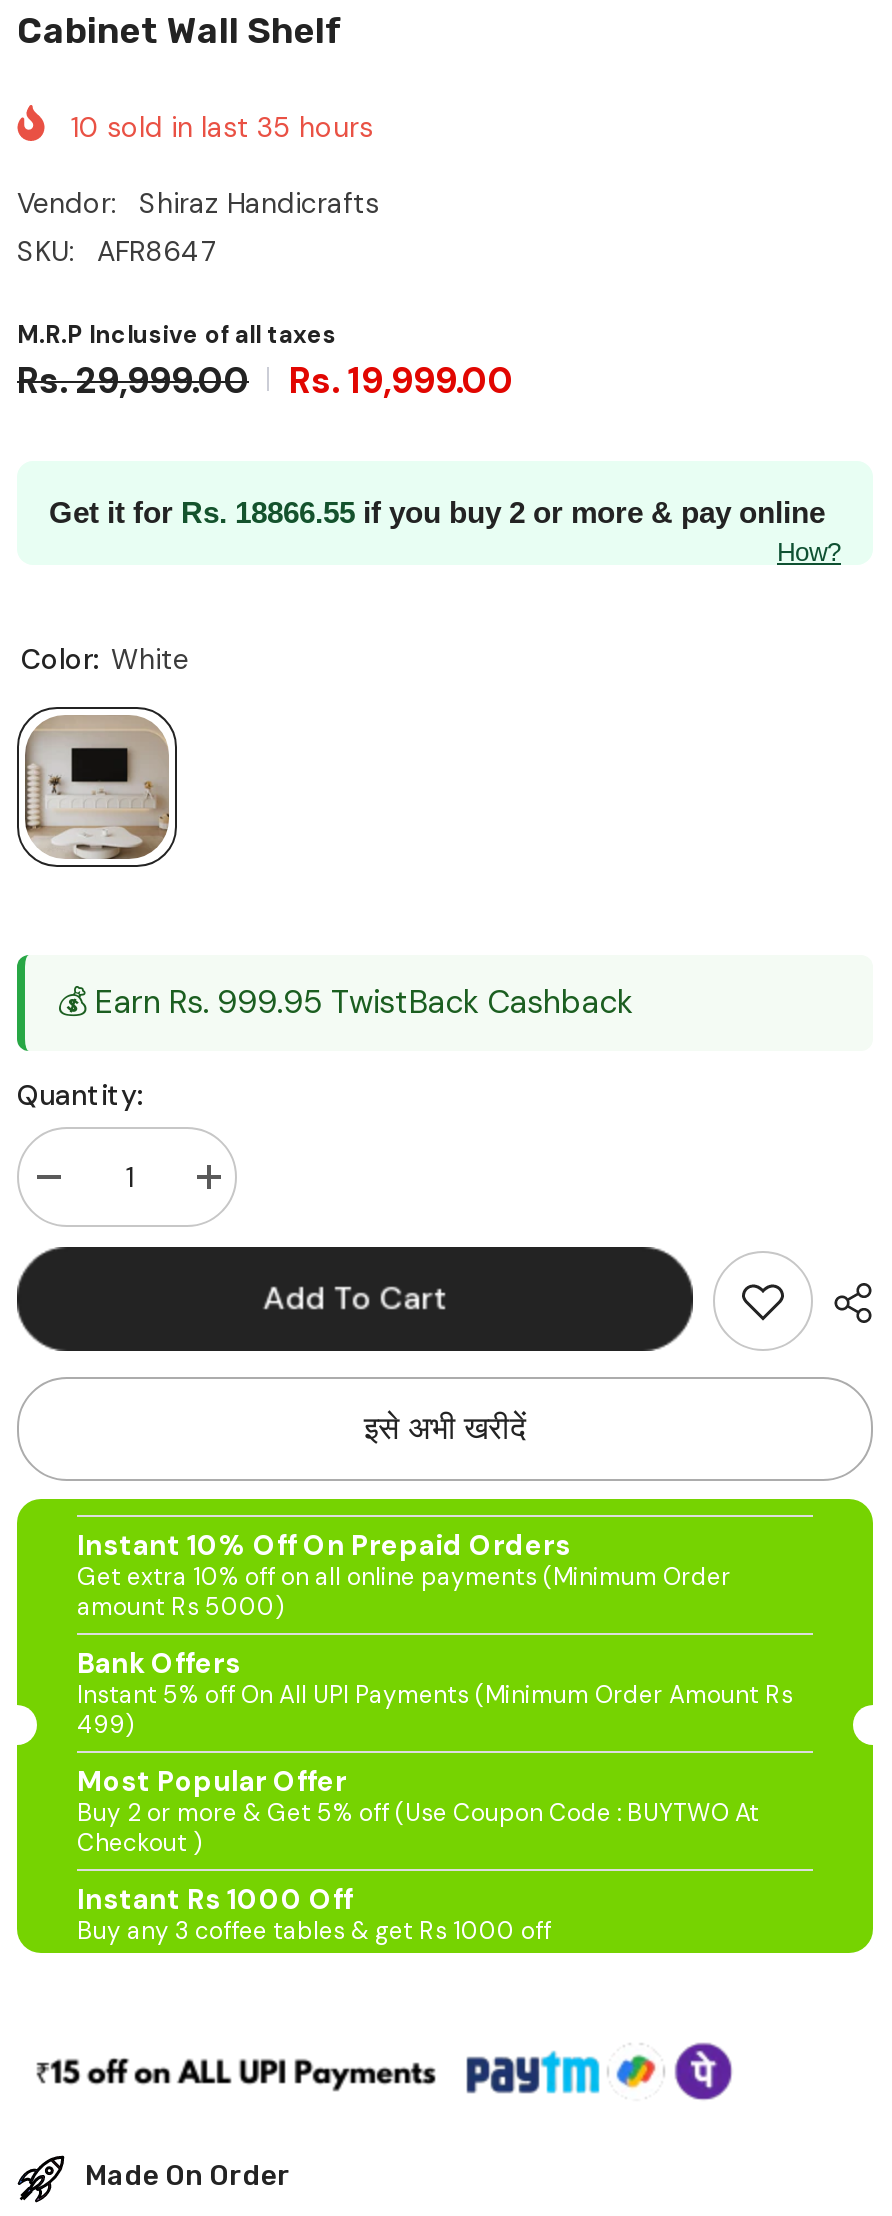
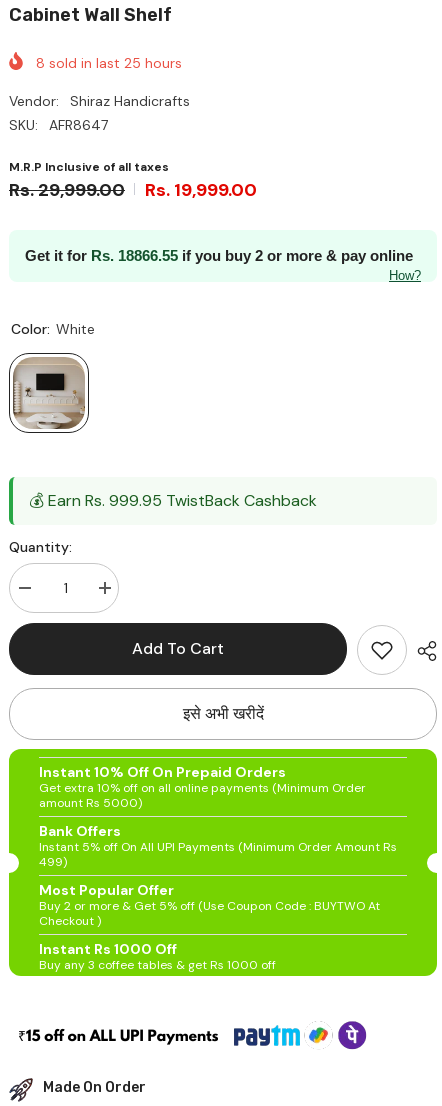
[71,109,373,145] 10 sold in last 35 hours -> [36,54,182,72] 8 sold in last 25 hours

